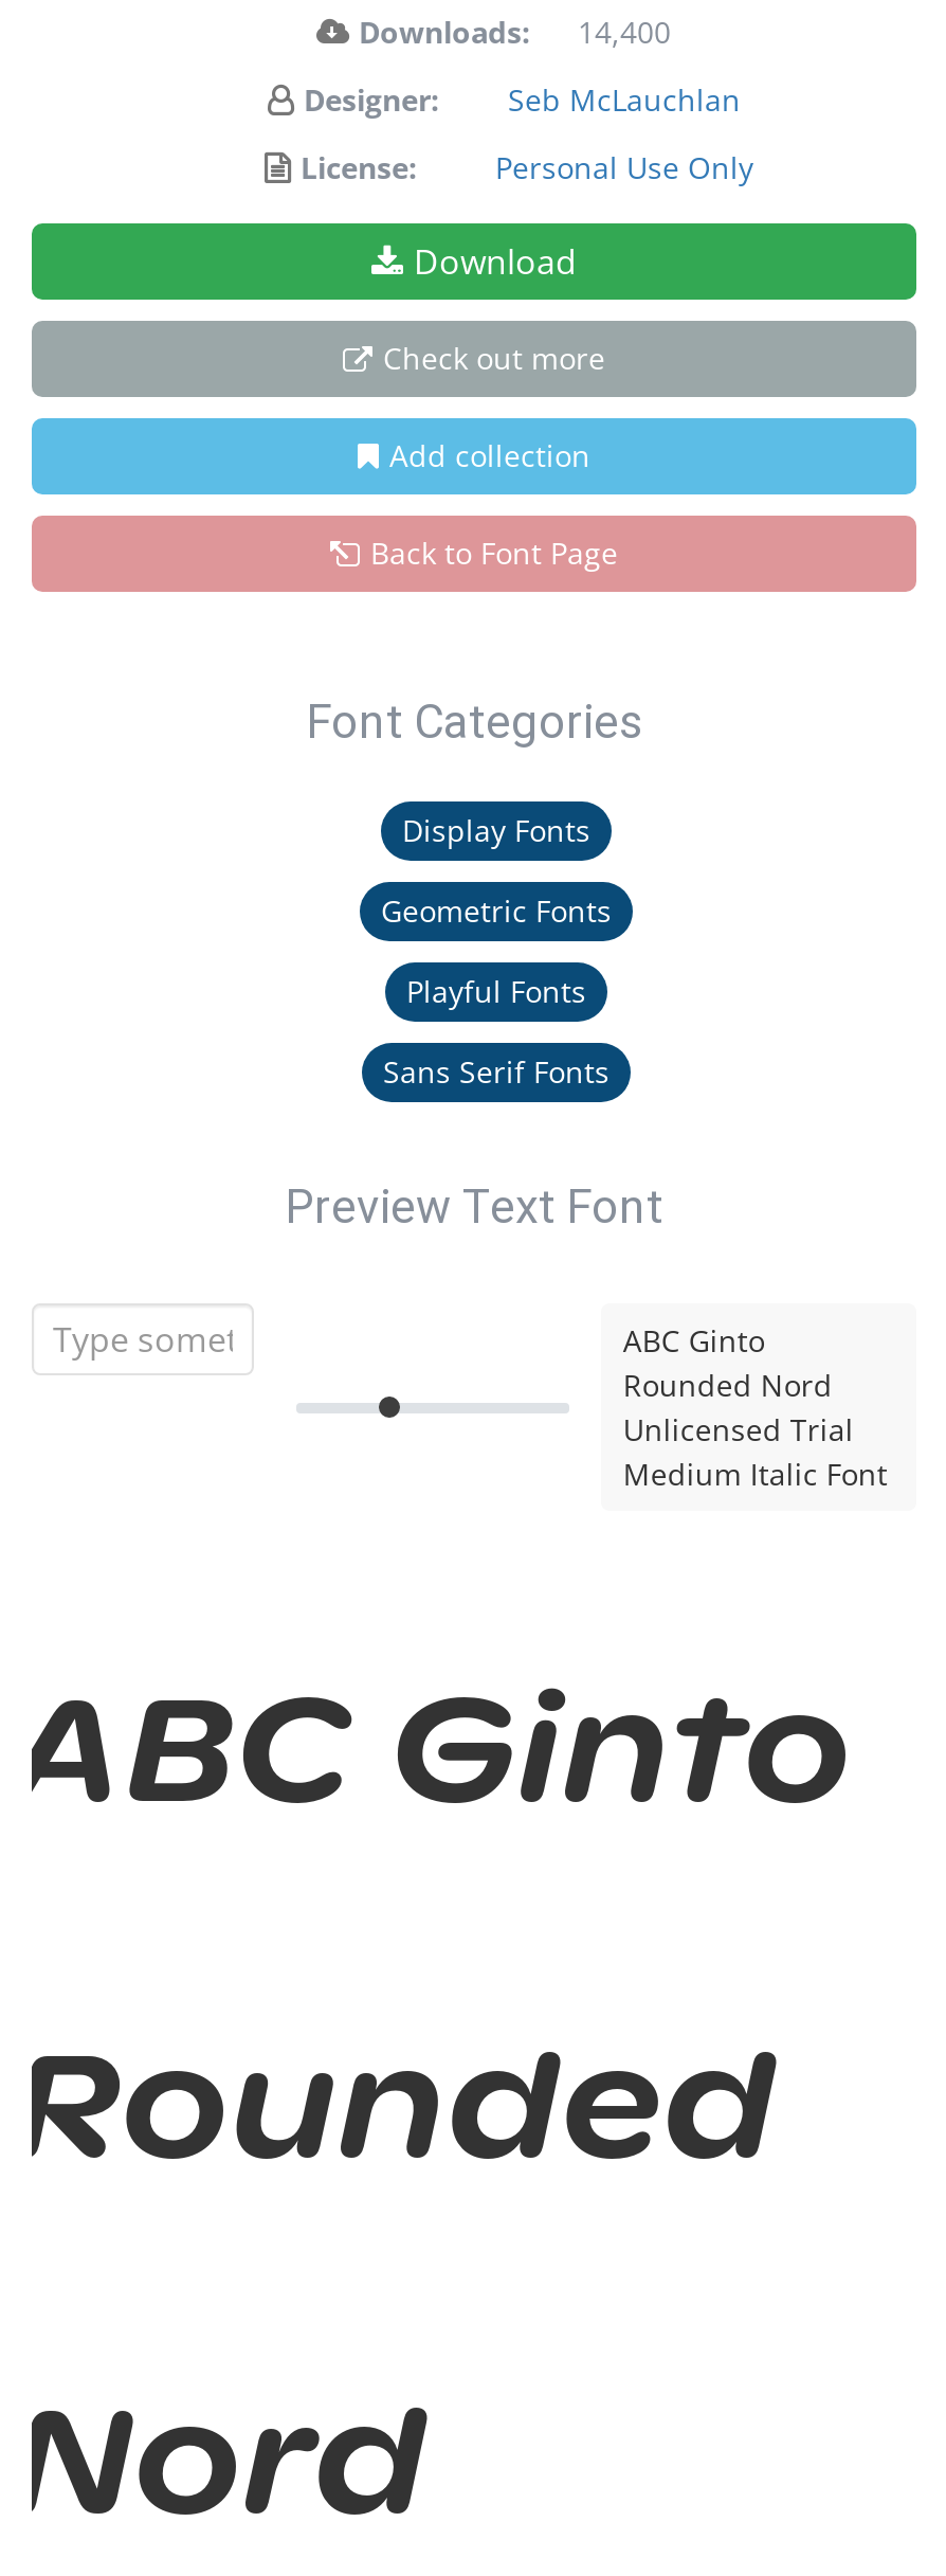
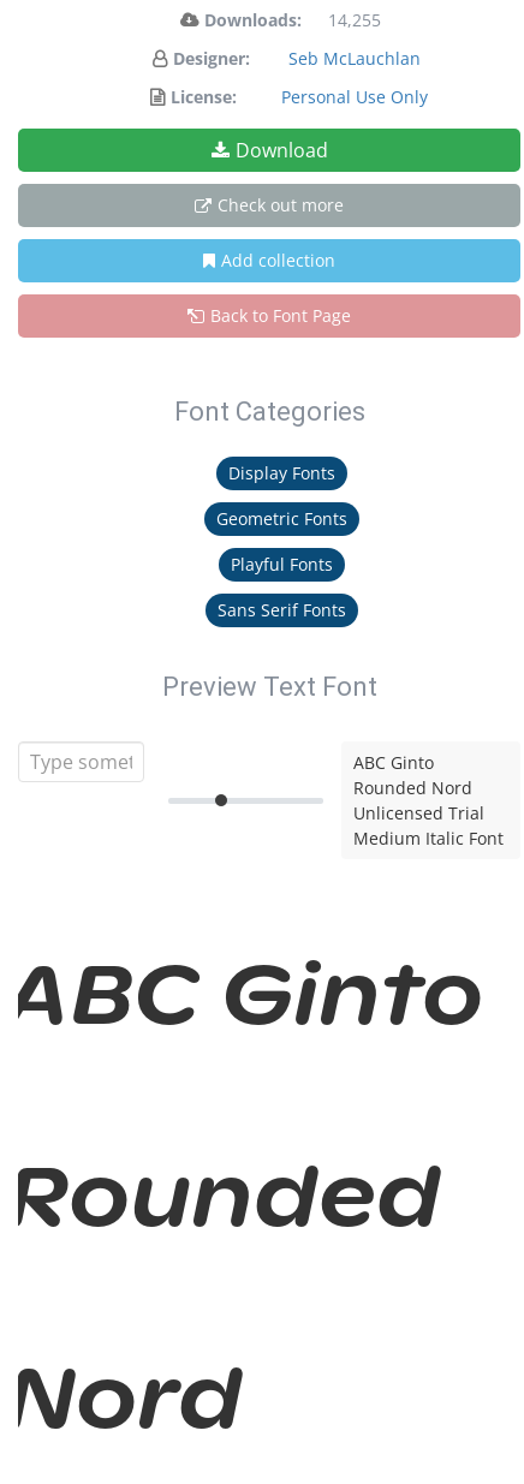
[359,12,671,52] Downloads: 14,400 -> [204,8,381,31] Downloads: 14,255

